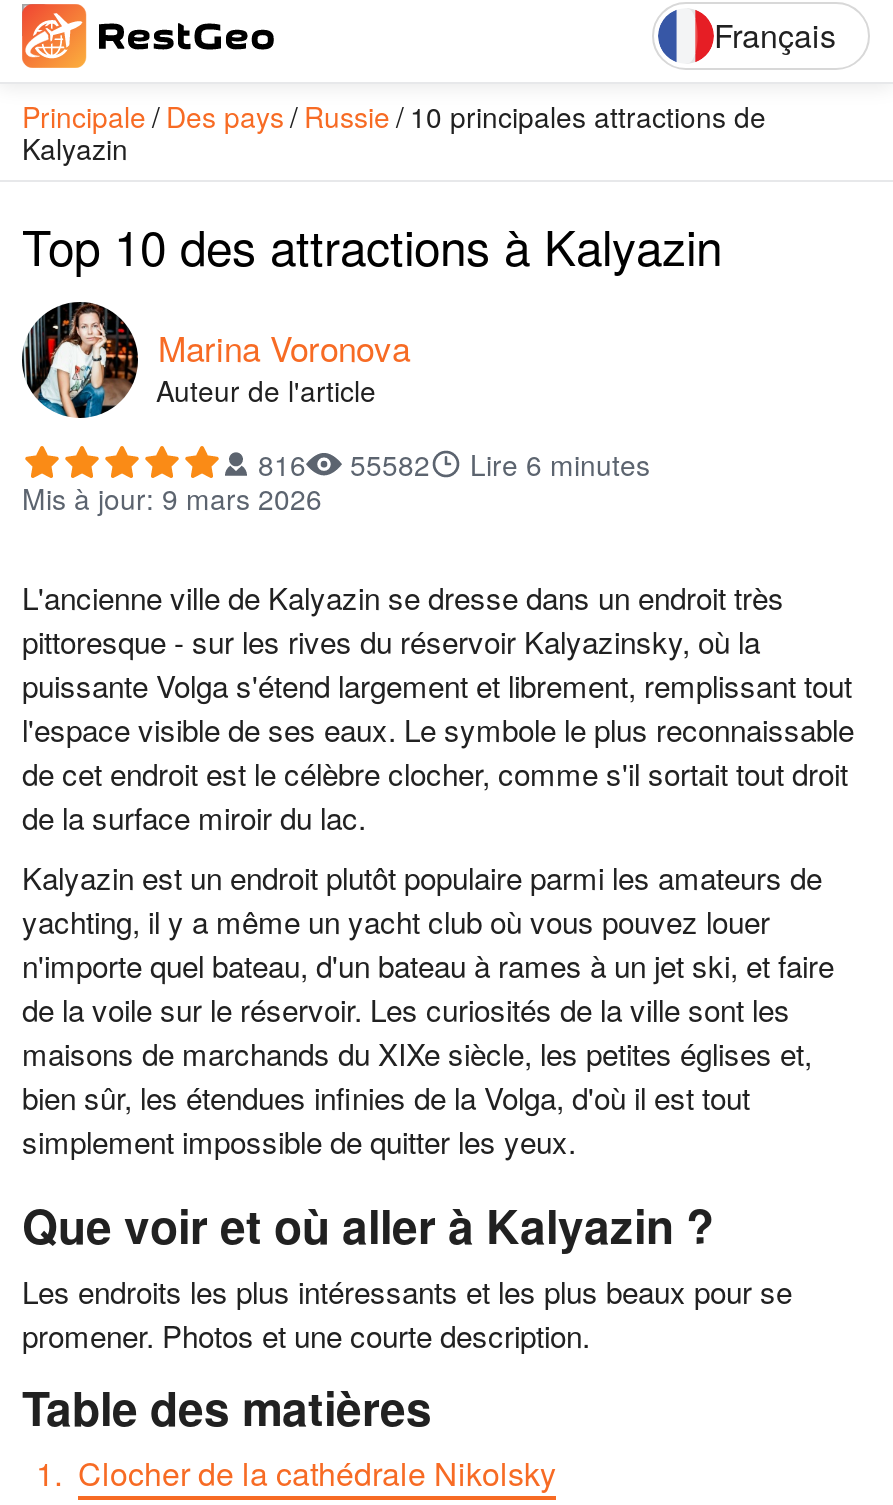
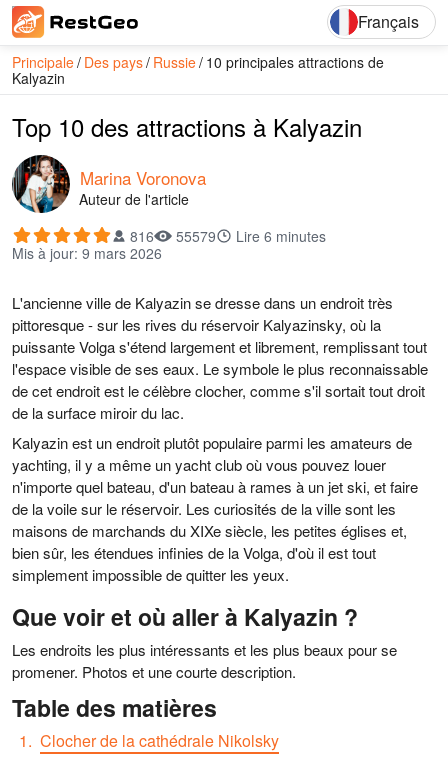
[258,444,650,484] 816 55582 Lire 6 minutes -> [130,226,326,246] 816 55579 Lire 6 minutes

